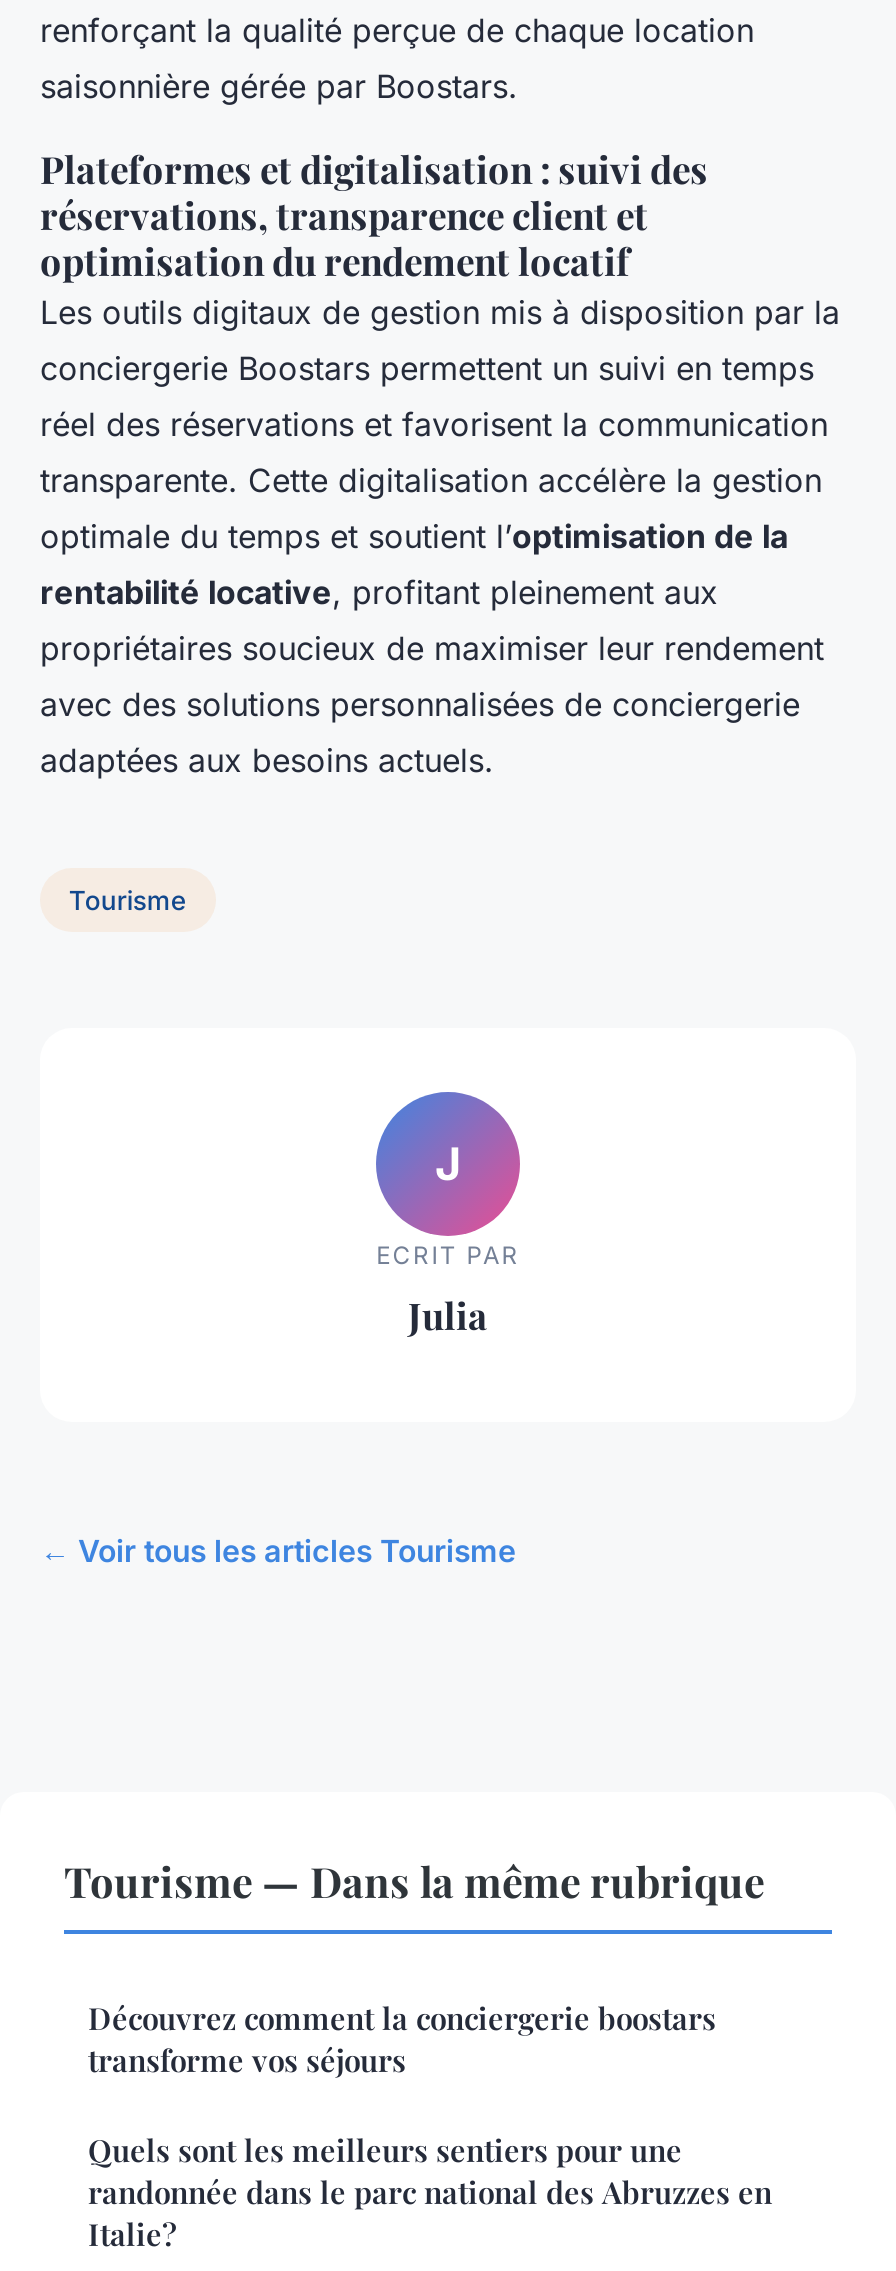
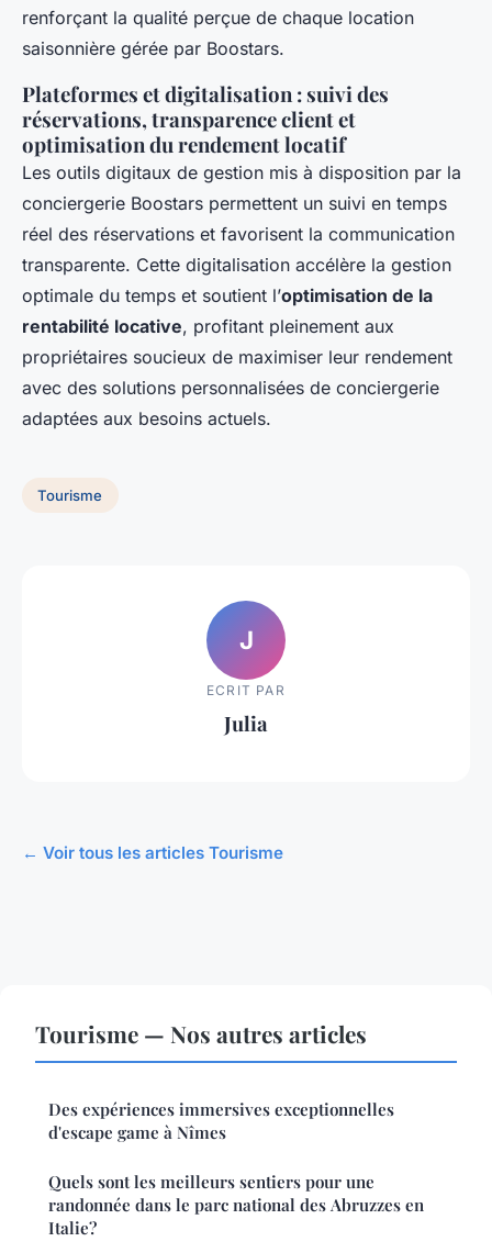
[64,1852,764,1908] Tourisme — Dans la même rubrique -> [35,1018,367,1049] Tourisme — Nos autres articles
[88,1998,716,2080] Découvrez comment la conciergerie boostars | transforme vos séjours -> [48,1098,394,1143] Des expériences immersives exceptionnelles | d'escape game à Nîmes

